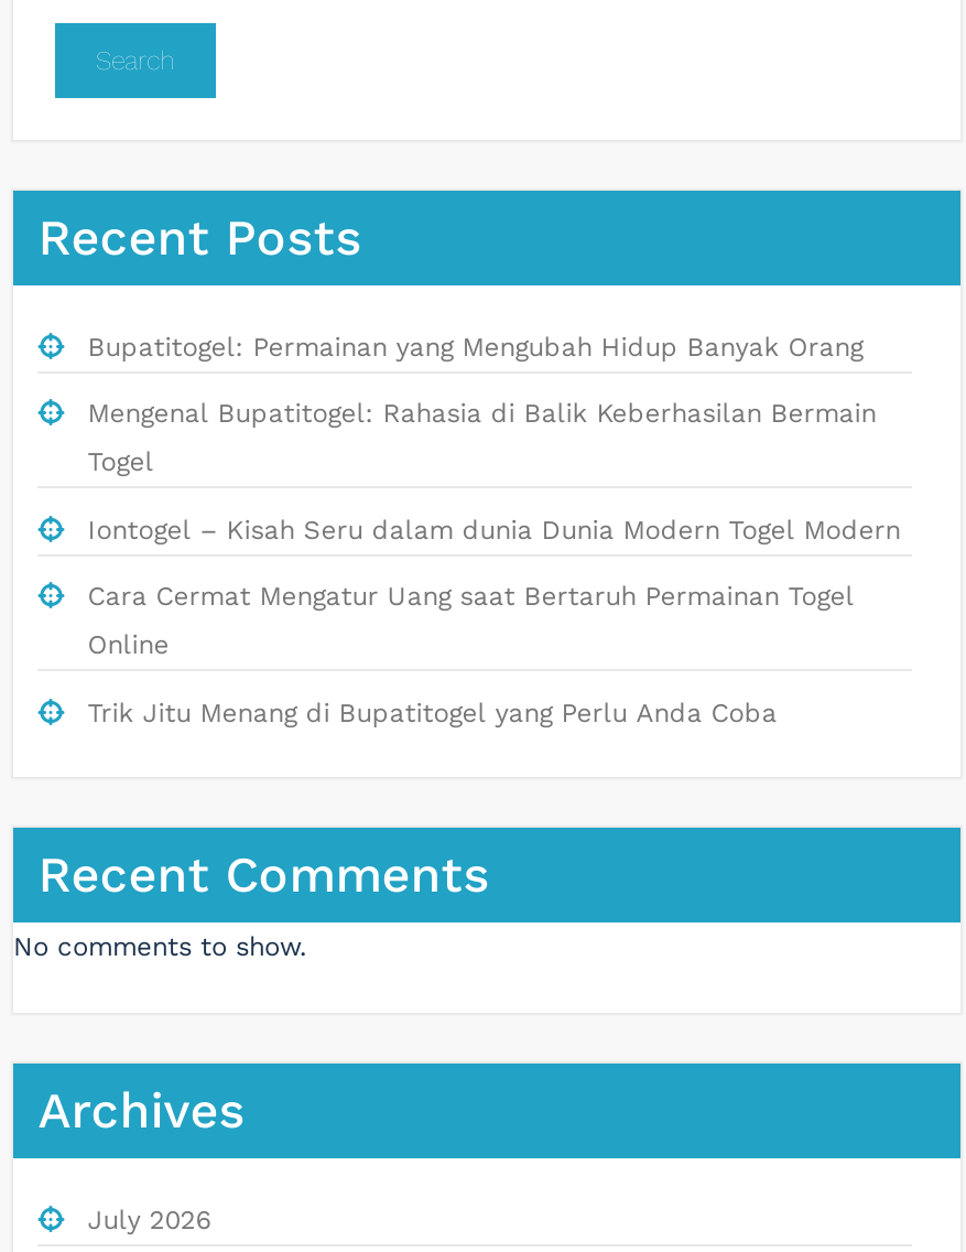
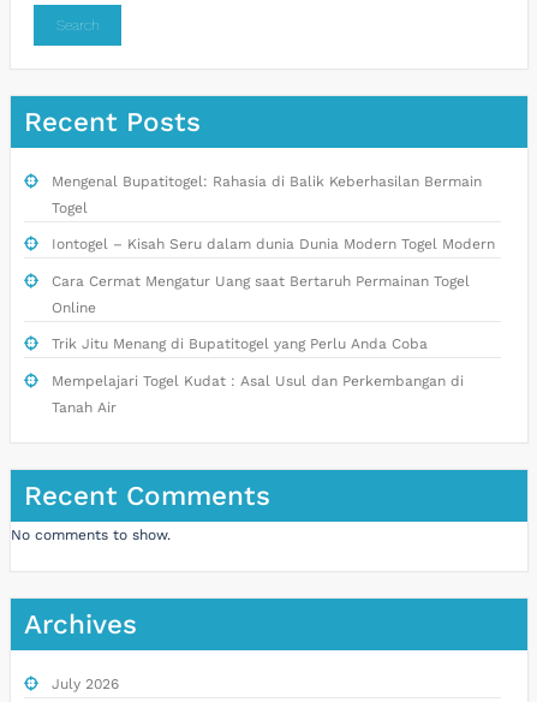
[88,331,863,362] Bupatitogel: Permainan yang Mengubah Hidup Banyak Orang -> none
moved [88,398,901,728] -> [51,173,495,352]: Mengenal Bupatitogel: Rahasia di Balik Keberhasilan Bermain | Togel | Iontogel – Kisah Seru dalam dunia Dunia Modern Togel Modern | Cara Cermat Mengatur Uang saat Bertaruh Permainan Togel | Online | Trik Jitu Menang di Bupatitogel yang Perlu Anda Coba
none -> [51,372,463,415] Mempelajari Togel Kudat : Asal Usul dan Perkembangan di | Tanah Air

